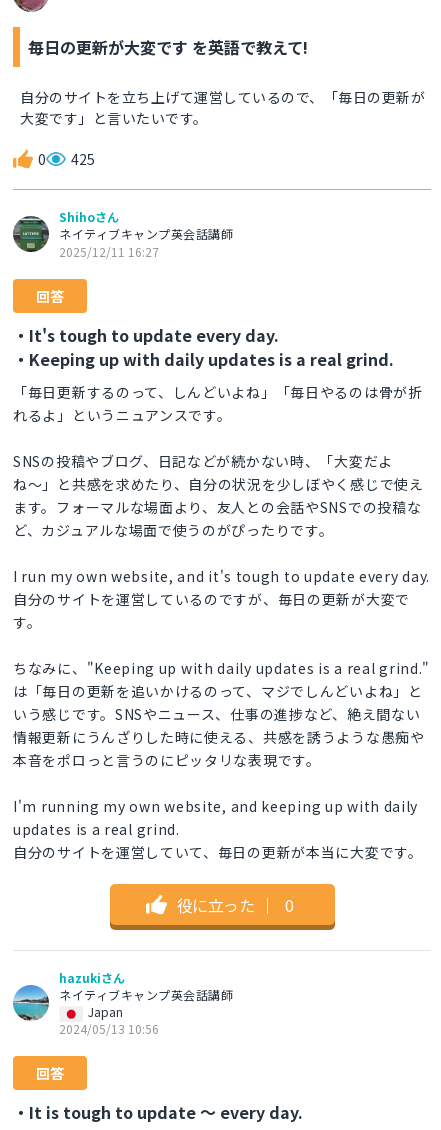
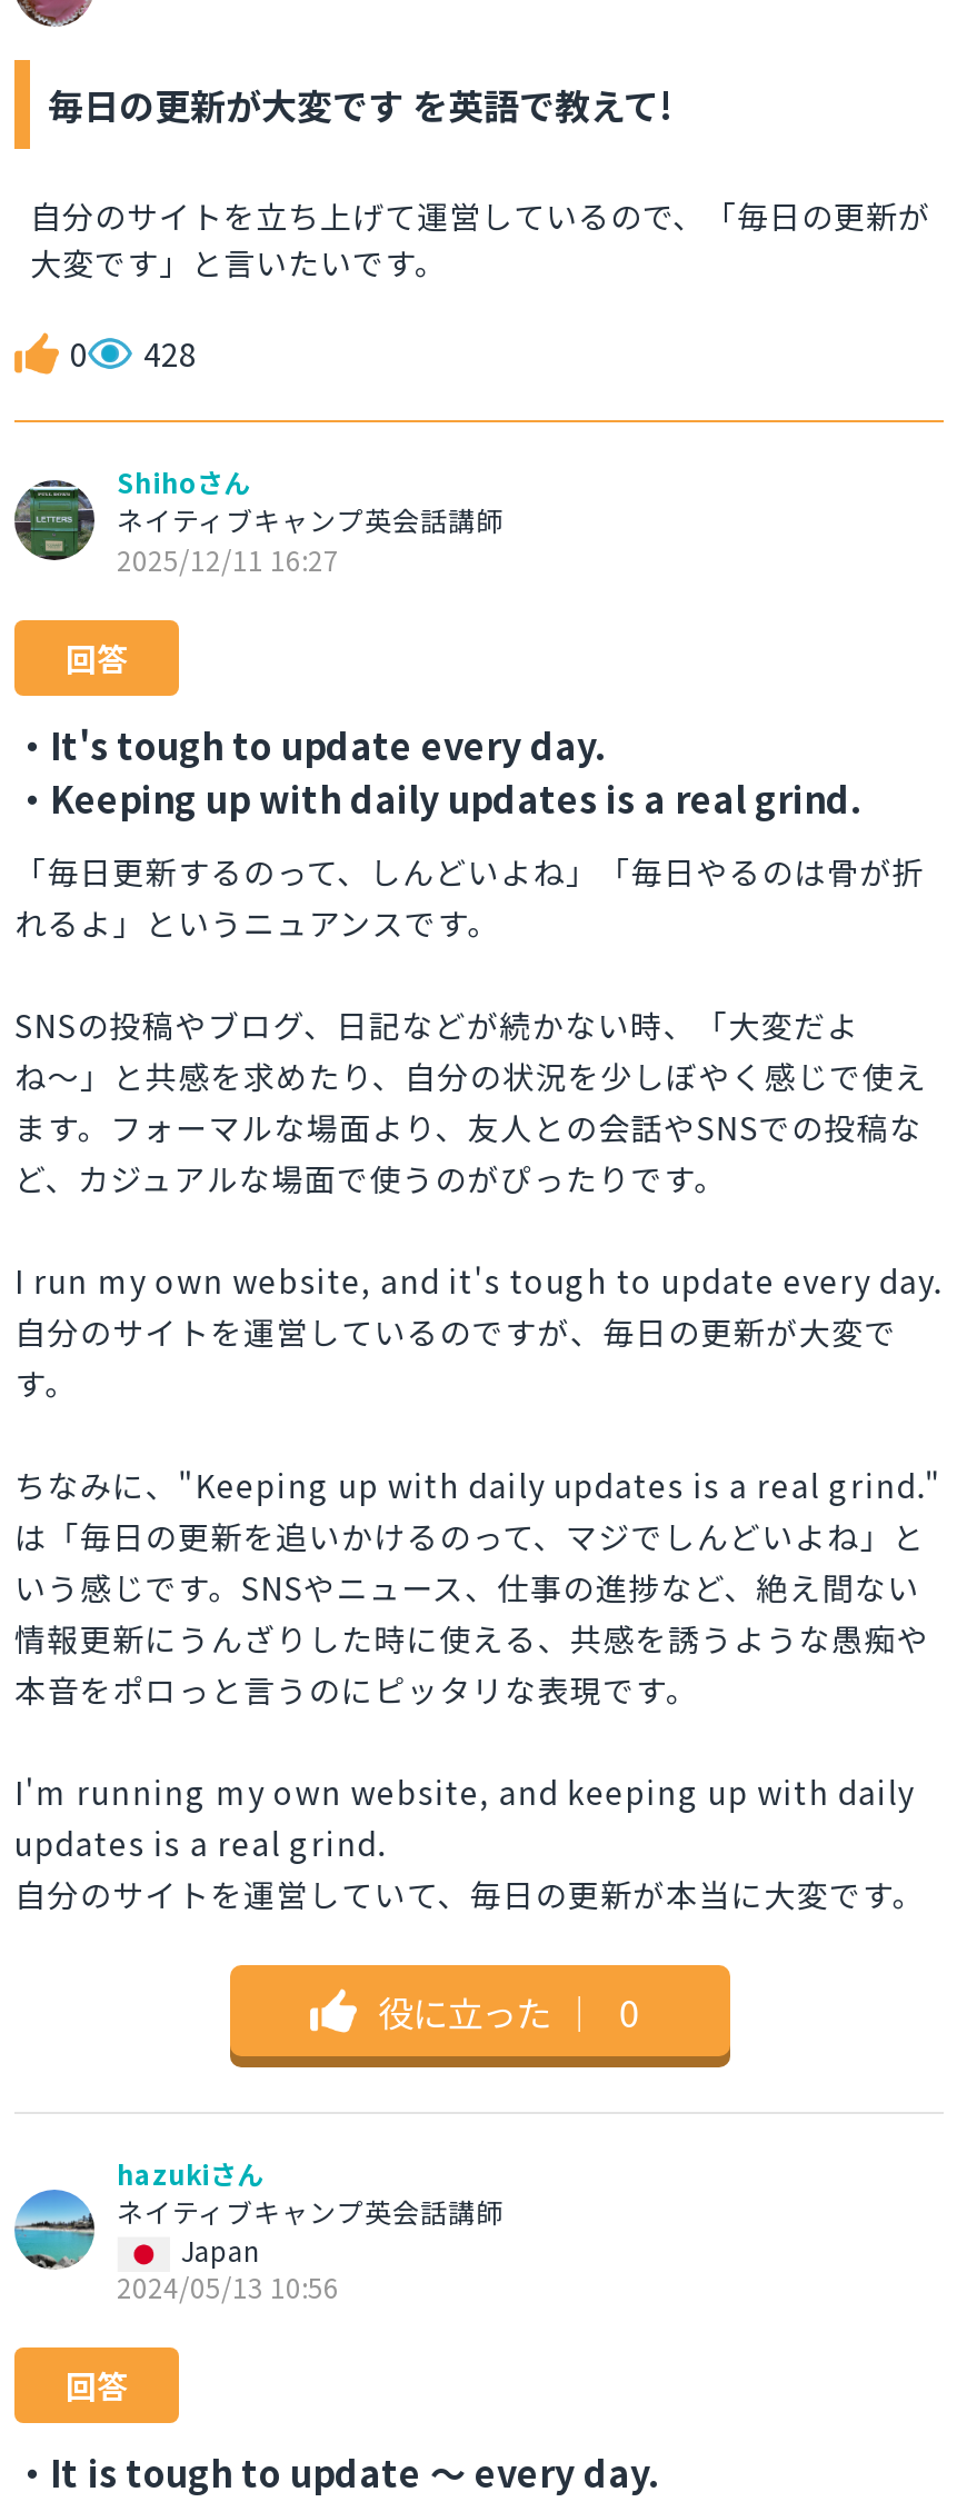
[38,149,95,169] 0 425 -> [70,332,197,377] 0 428

